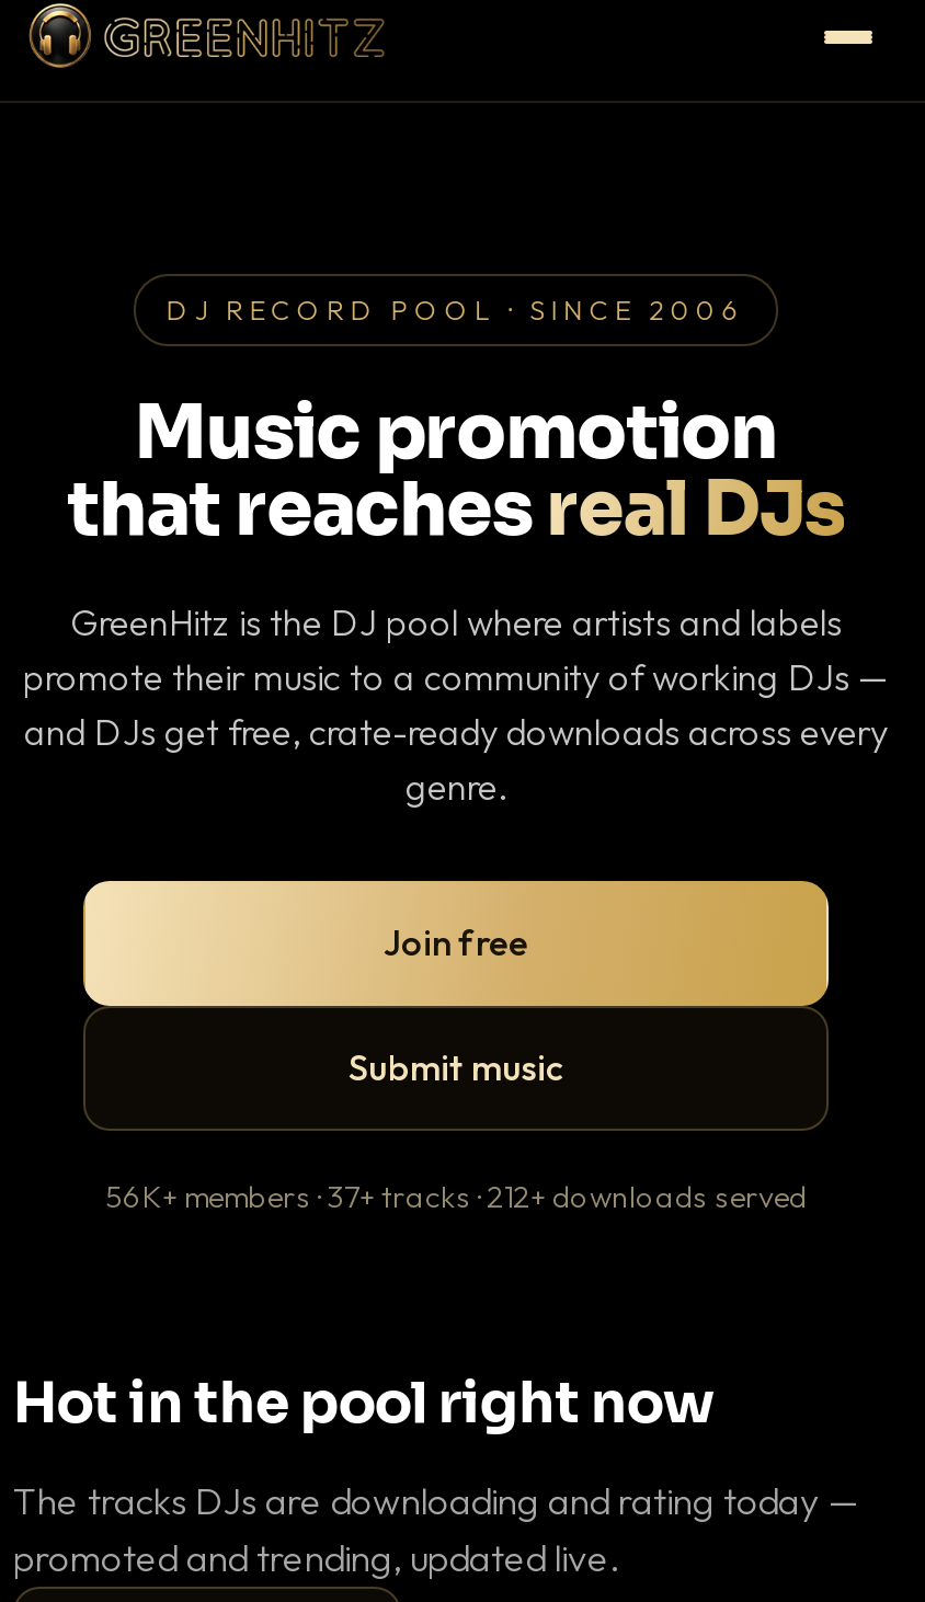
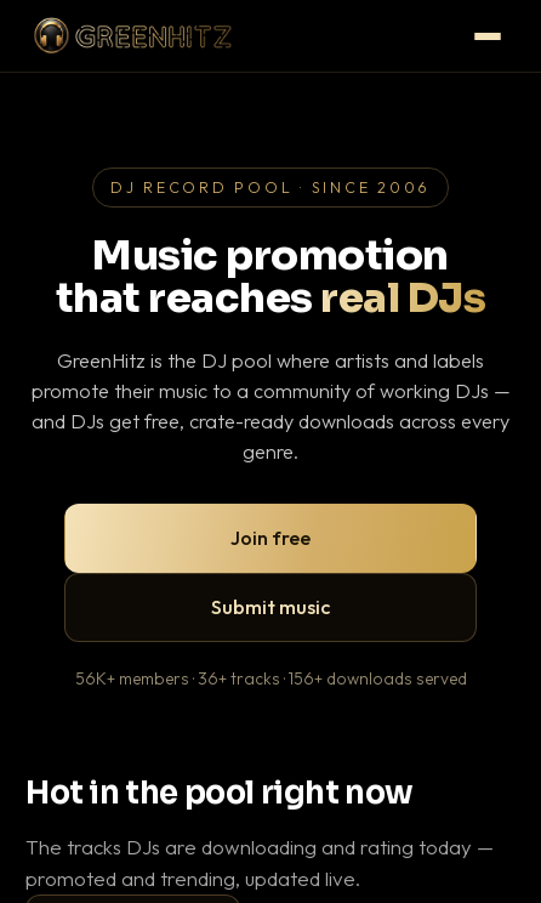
[105,1177,807,1216] 56K+ members · 37+ tracks · 212+ downloads served -> [75,668,466,689] 56K+ members · 36+ tracks · 156+ downloads served

